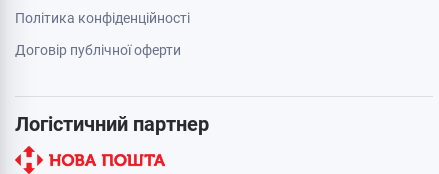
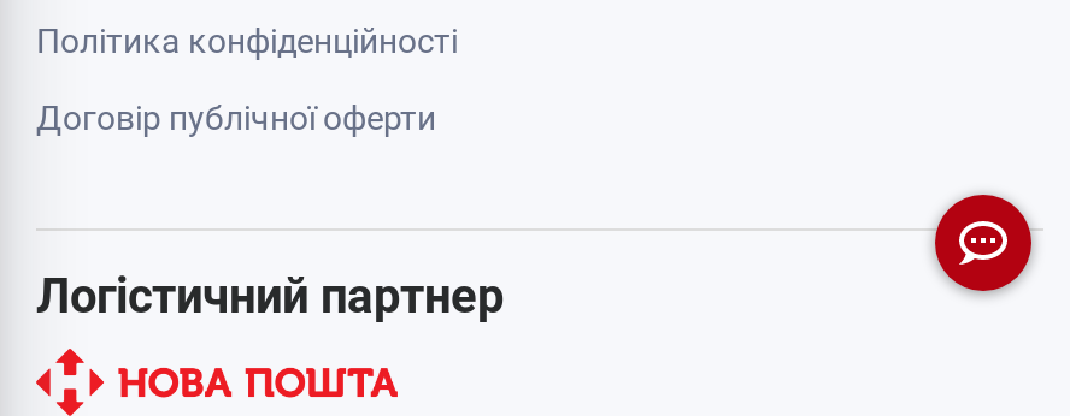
none -> [930,190,1036,296] [image]

